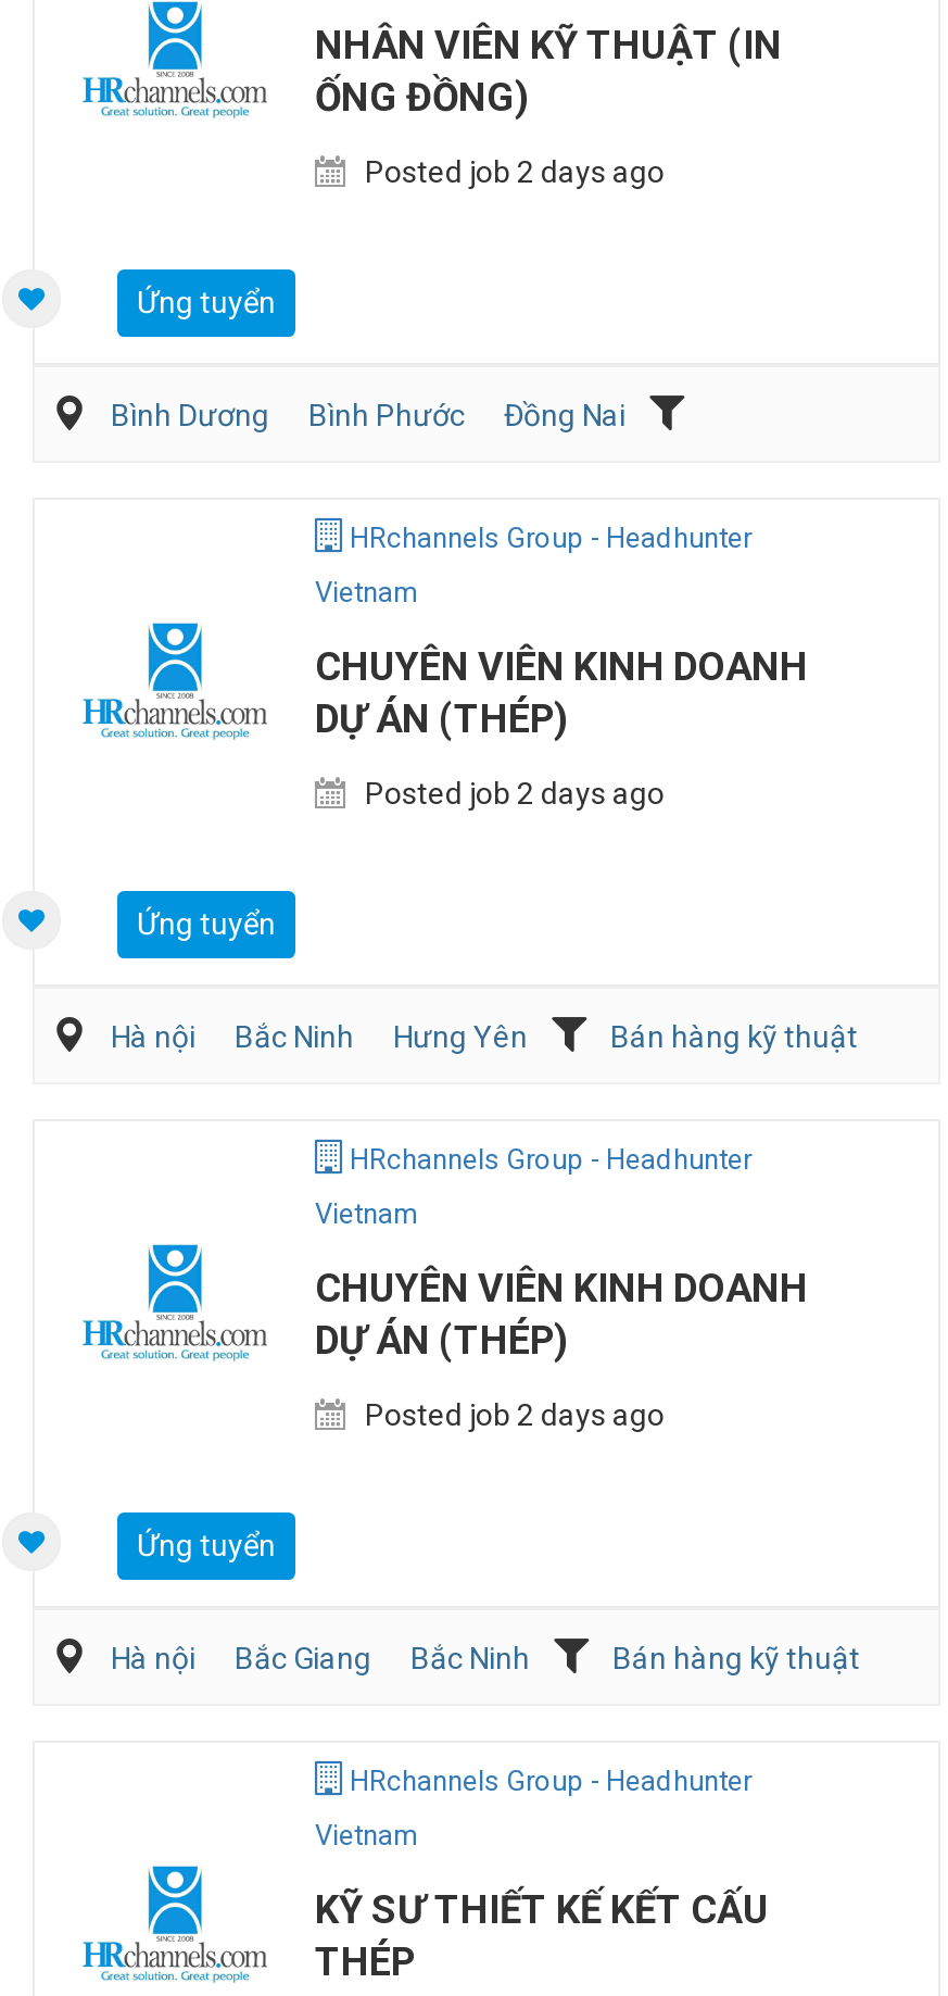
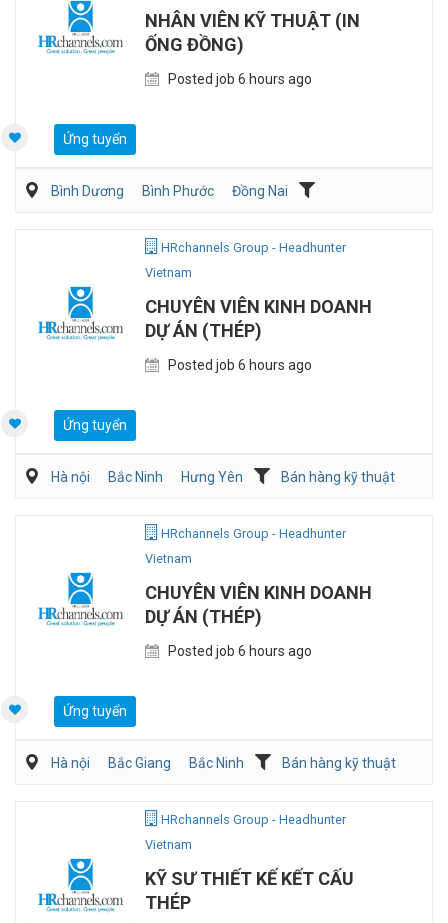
[358,154,665,189] Posted job 2 days ago -> [165,71,312,87] Posted job 6 hours ago
[358,776,665,811] Posted job 2 days ago -> [165,357,312,373] Posted job 6 hours ago
[358,1397,665,1432] Posted job 2 days ago -> [165,643,312,659] Posted job 6 hours ago

